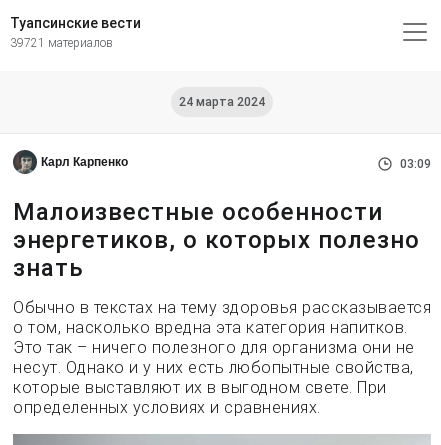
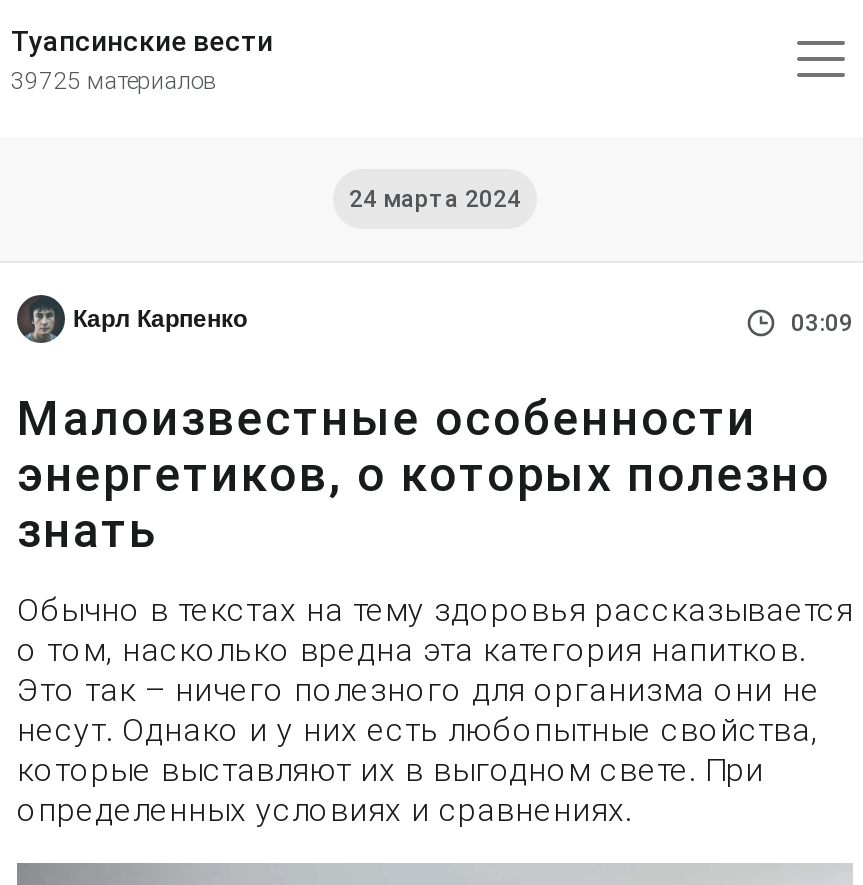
[10,36,113,50] 39721 материалов -> [11,67,217,95] 39725 материалов

